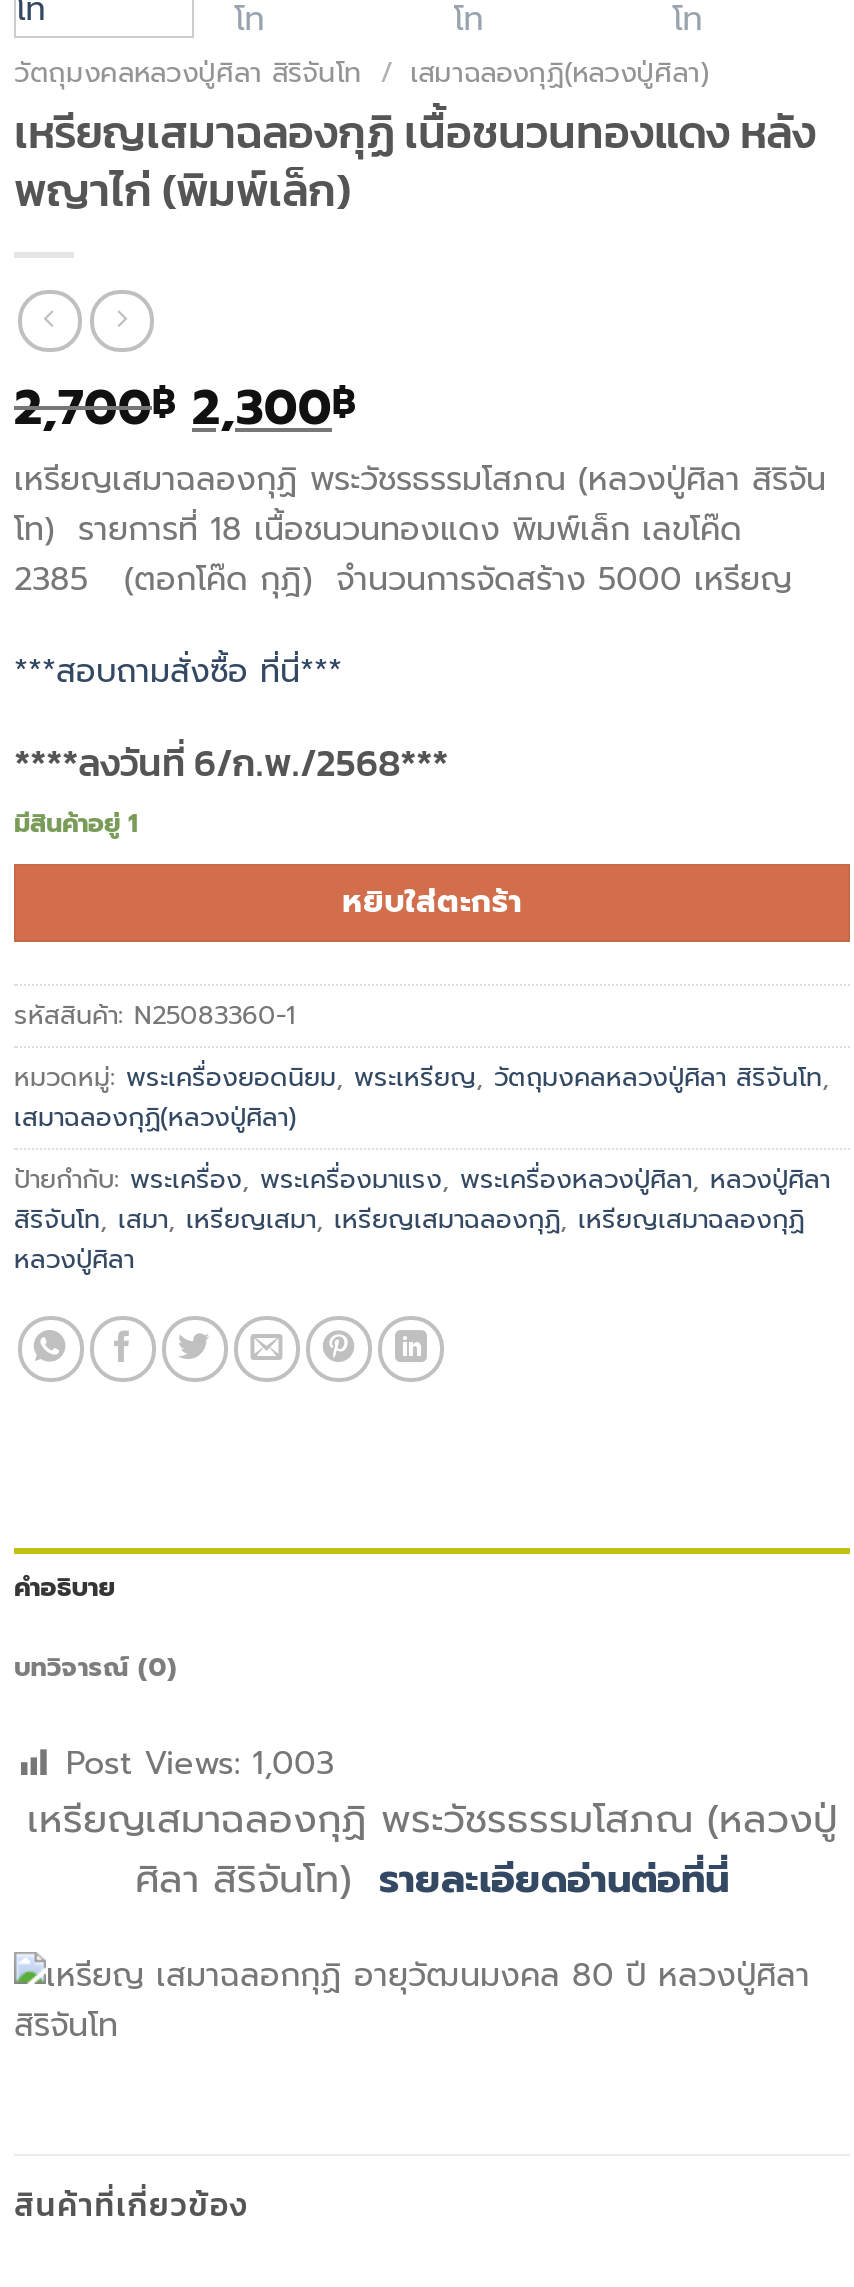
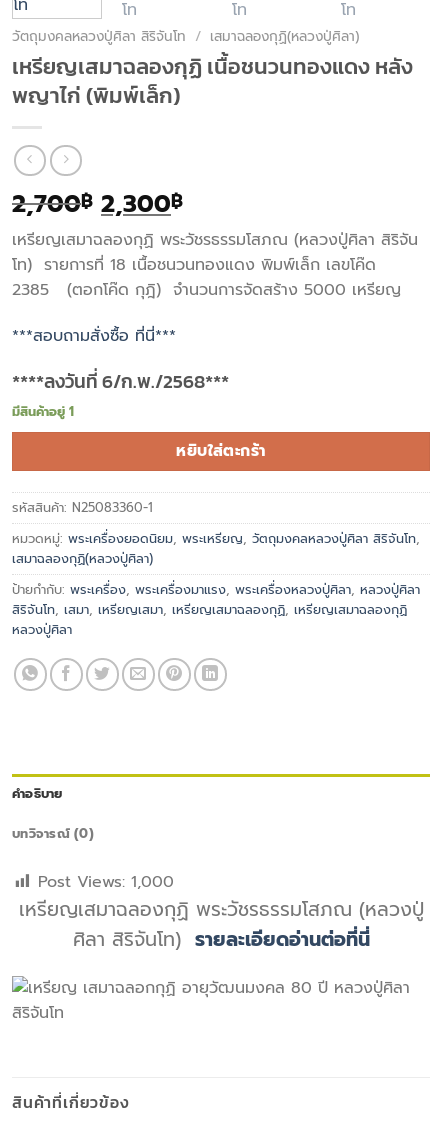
[66,1740,334,1788] Post Views: 1,003 -> [38,870,174,894] Post Views: 1,000

